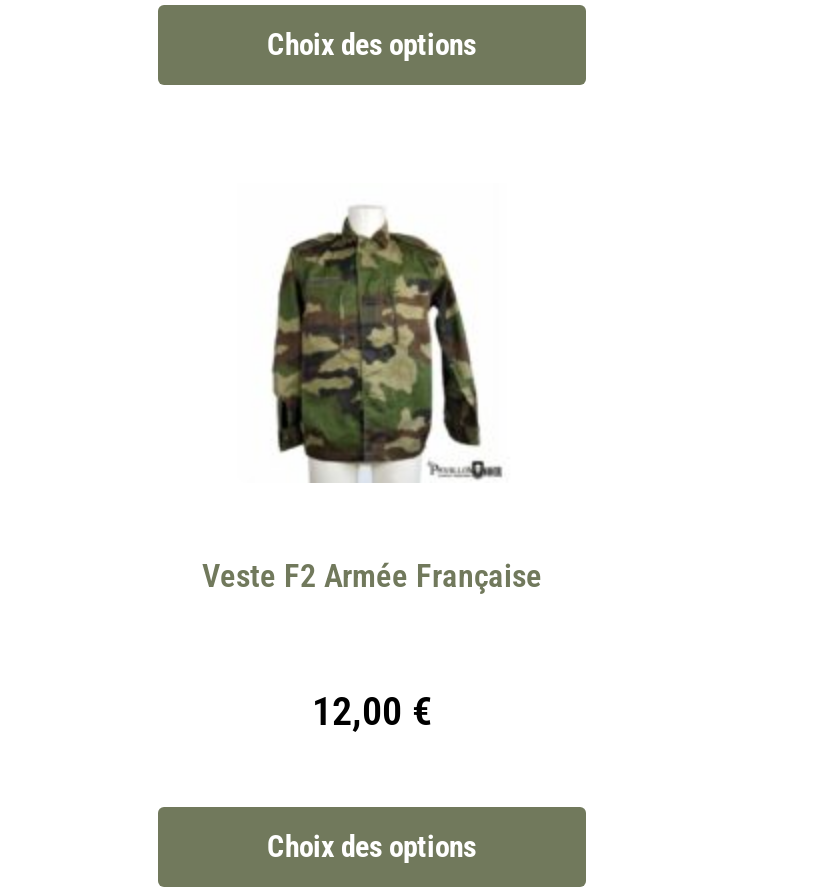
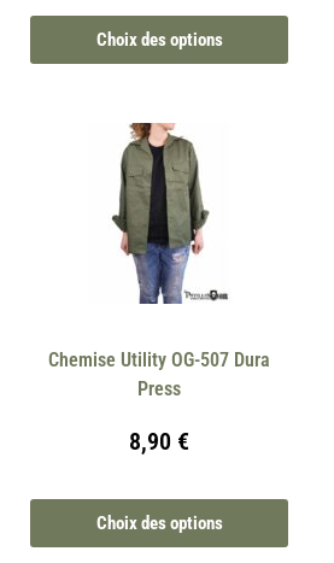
[202,183,542,595] [image] | Veste F2 Armée Française -> [48,122,270,400] [image] | Chemise Utility OG-507 Dura | Press
[312,687,432,735] 12,00 € -> [129,427,189,456] 8,90 €

